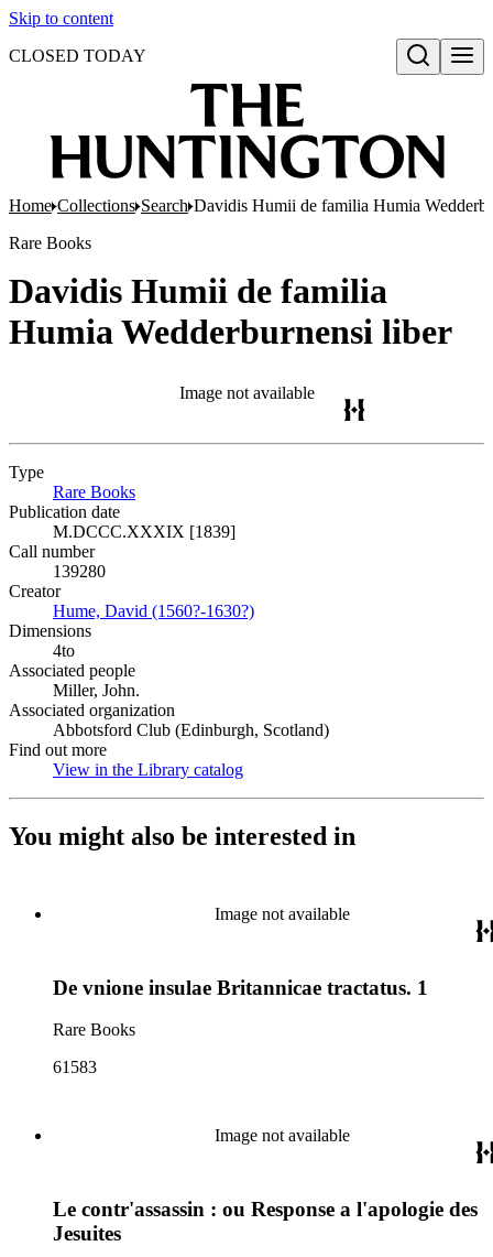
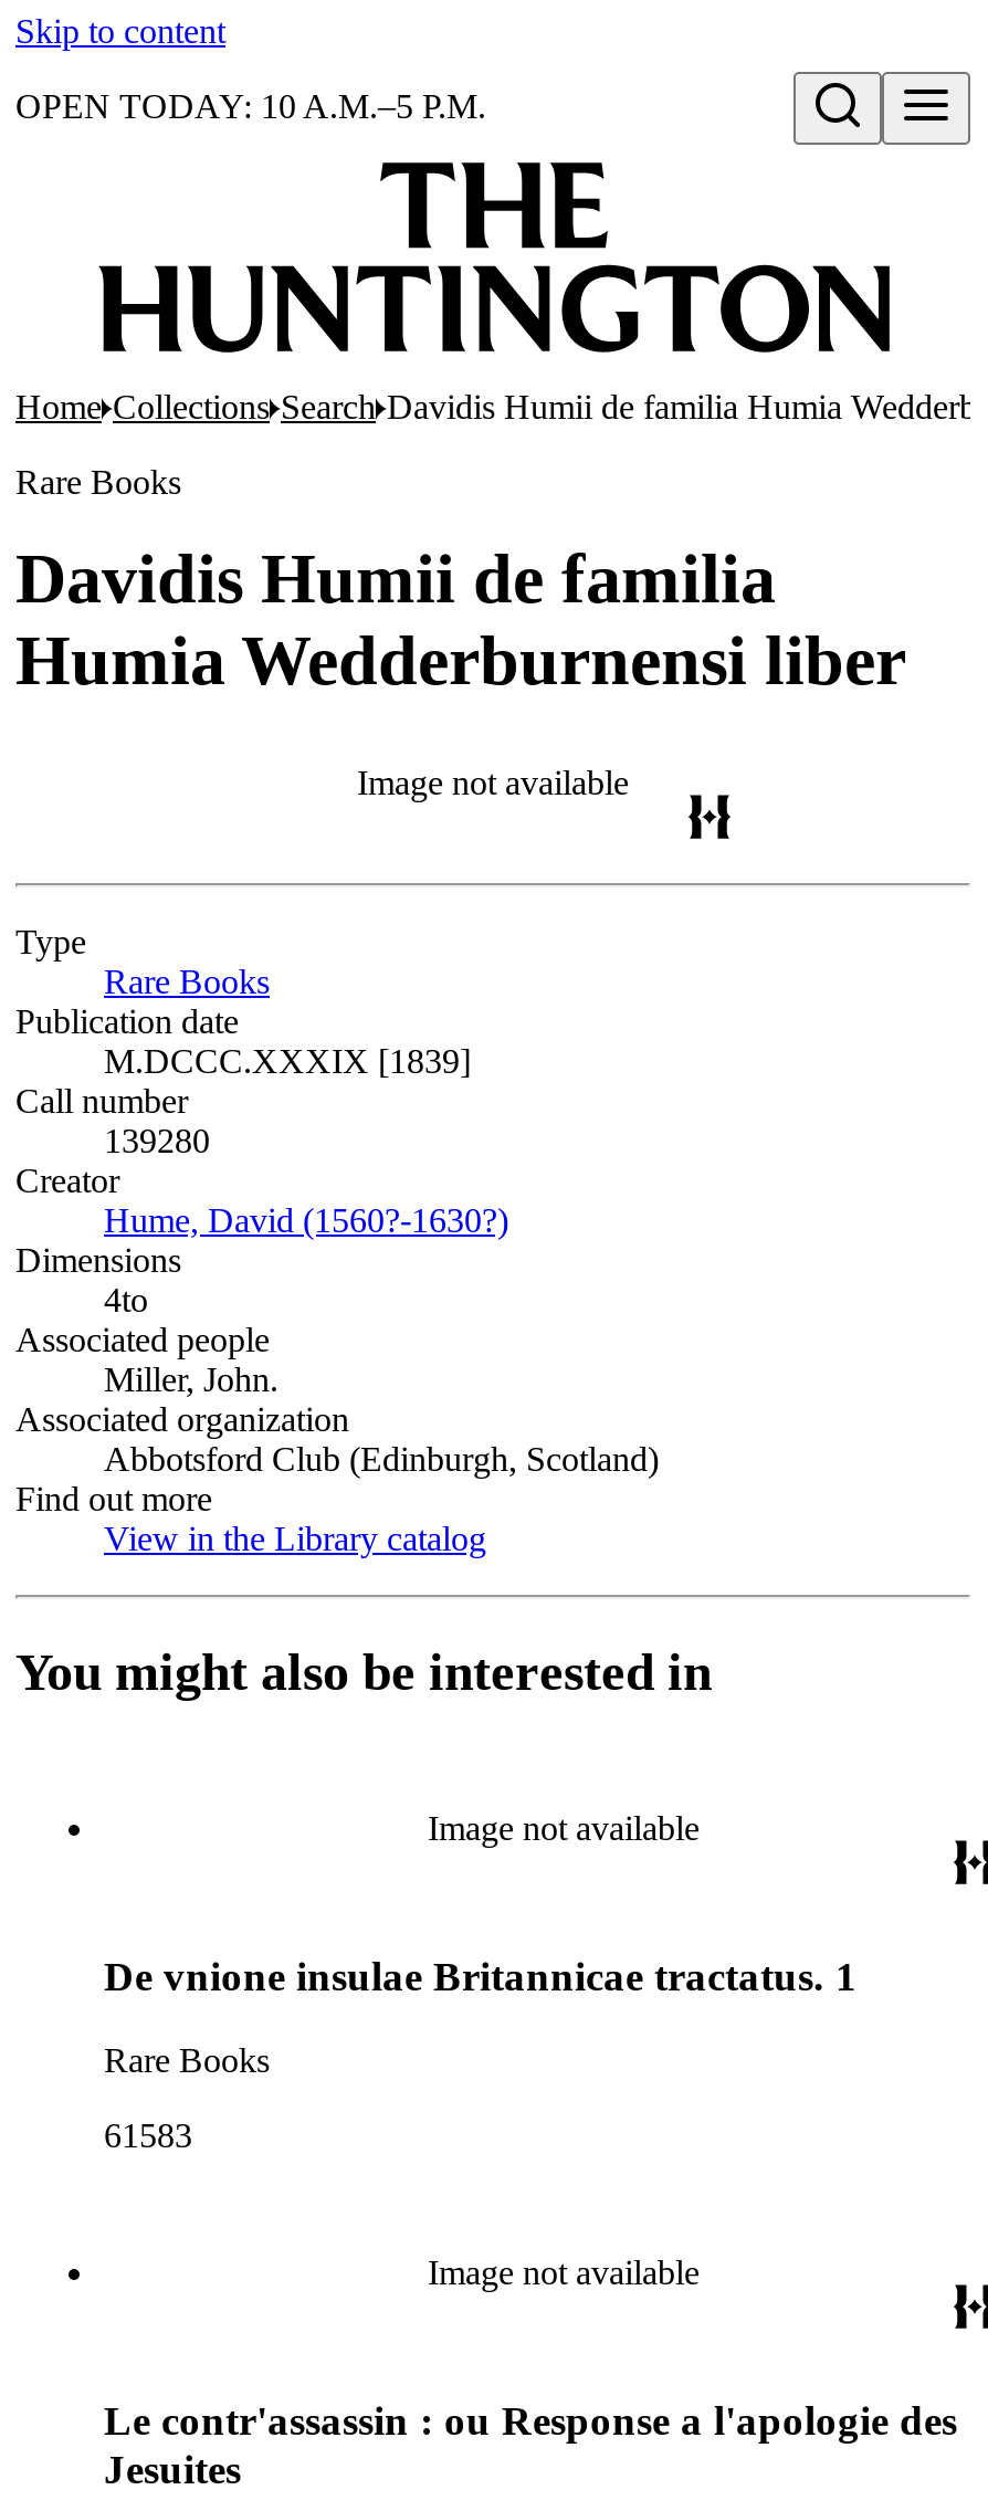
[9,46,146,65] CLOSED TODAY -> [15,87,486,125] OPEN TODAY: 10 A.M.–5 P.M.

